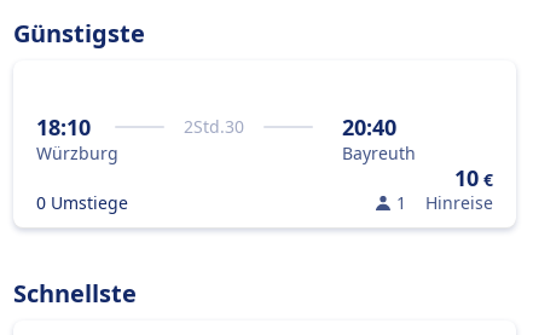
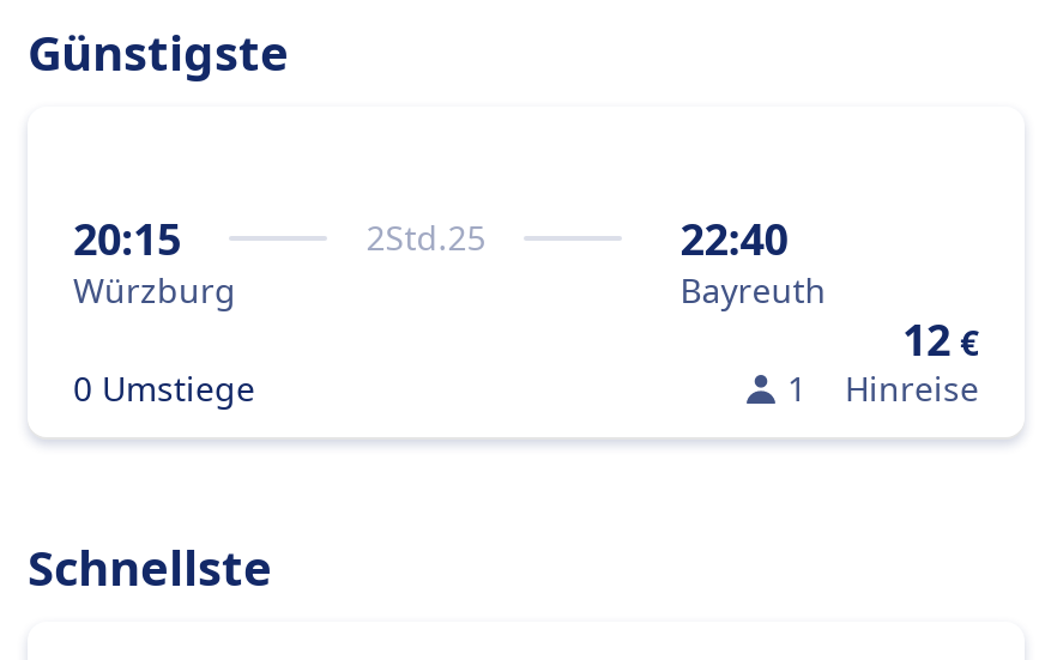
[36,112,91,141] 18:10 -> [73,210,181,267] 20:15
[184,115,244,138] 2Std.30 -> [366,214,486,260] 2Std.25
[342,112,397,141] 20:40 -> [680,210,788,267] 22:40
[454,163,493,192] 10 € -> [902,310,979,368] 12 €

